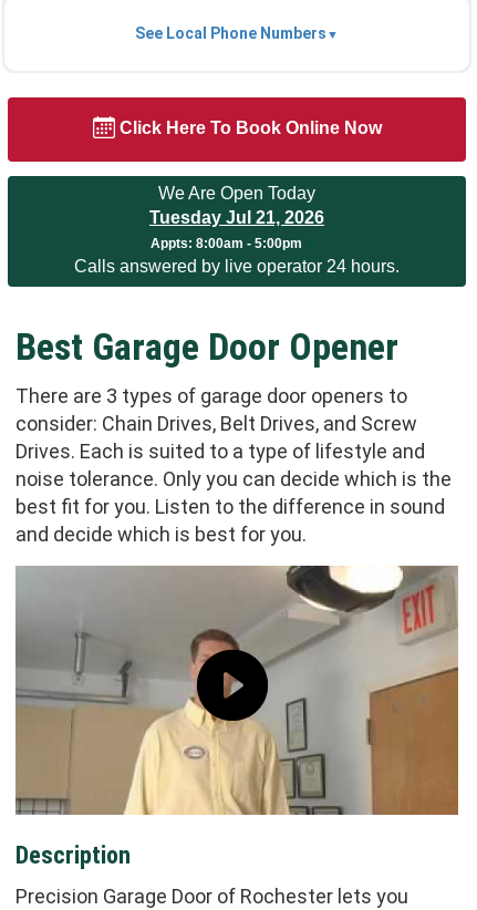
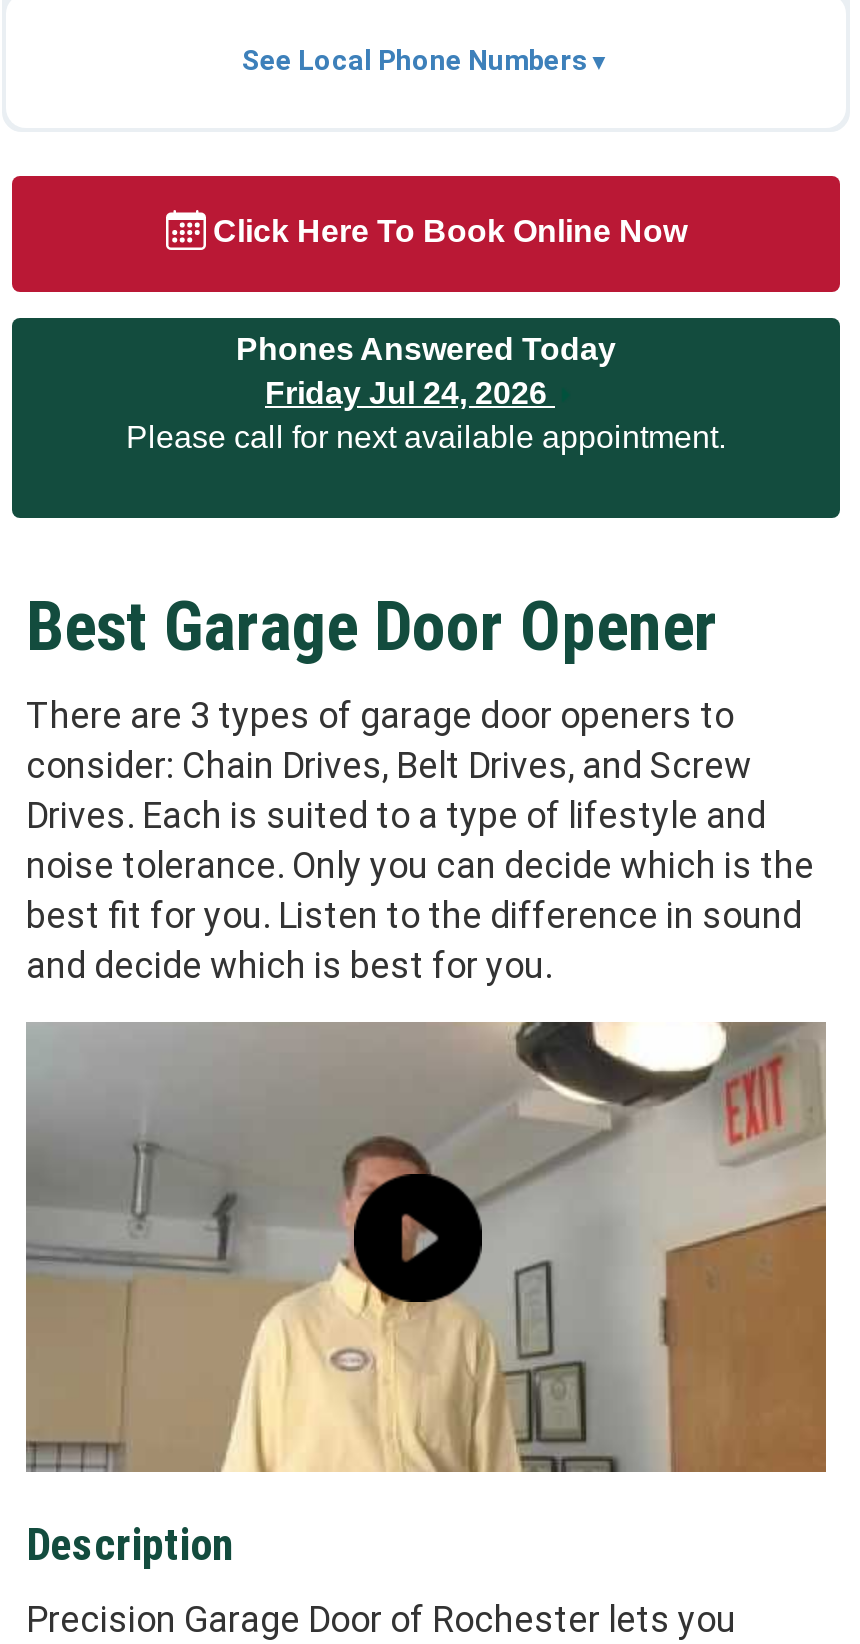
[74,184,400,276] We Are Open Today | Tuesday Jul 21, 2026 | Appts: 8:00am - 5:00pm | Calls answered by live operator 24 hours. -> [126,332,726,454] Phones Answered Today | Friday Jul 24, 2026 | Please call for next available appointment.

